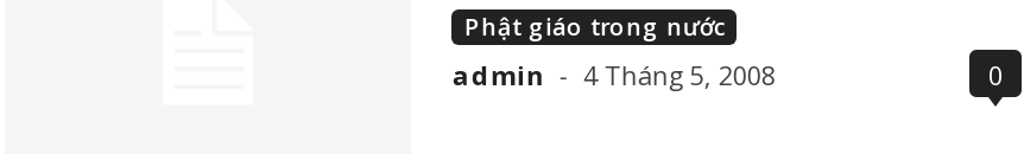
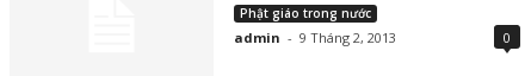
[452,56,775,92] admin - 4 Tháng 5, 2008 -> [234,28,397,46] admin - 9 Tháng 2, 2013

